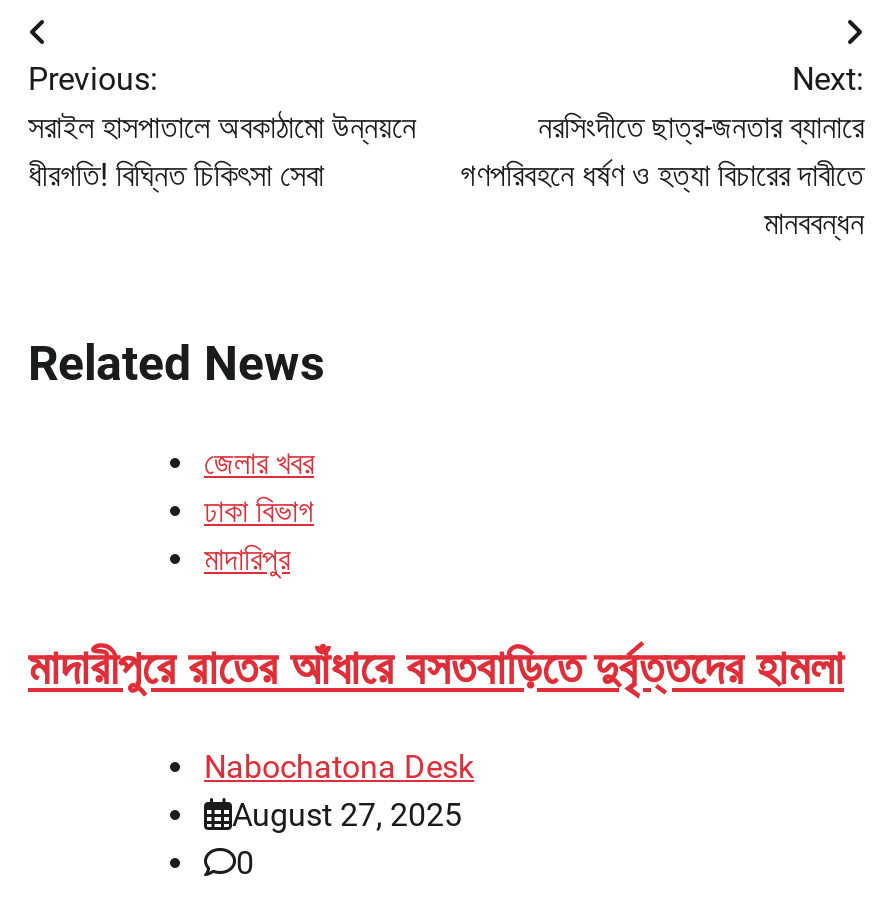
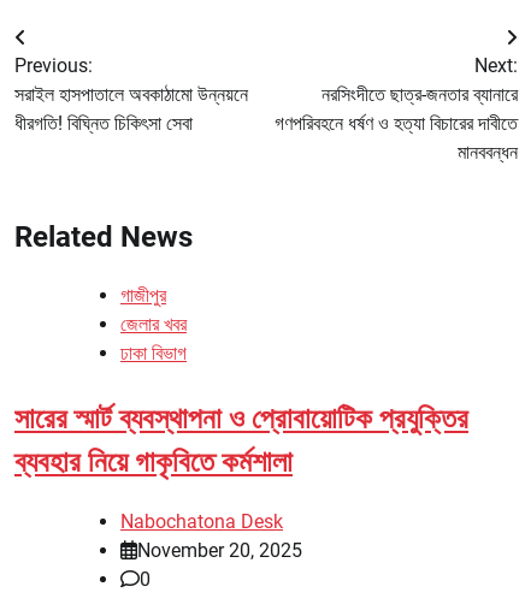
none -> [120,284,166,307] গাজীপুর
[28,540,844,696] মাদারিপুর | মাদারীপুরে রাতের আঁধারে বসতবাড়িতে দুর্বৃত্তদের হামলা -> [14,402,468,479] সারের স্মার্ট ব্যবস্থাপনা ও প্রোবায়োটিক প্রযুক্তির | ব্যবহার নিয়ে গাকৃবিতে কর্মশালা
[232,796,462,834] August 27, 2025 -> [137,539,302,562] November 20, 2025

